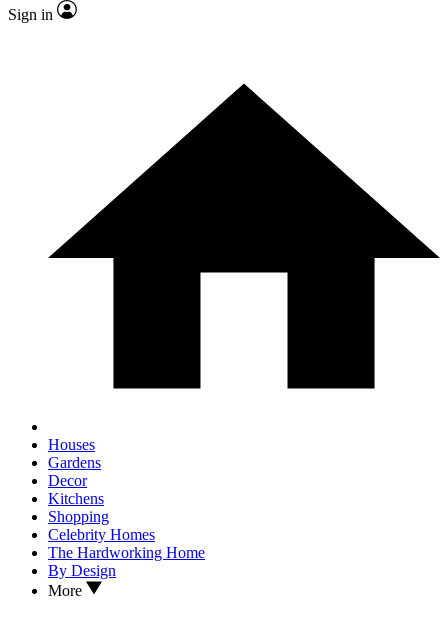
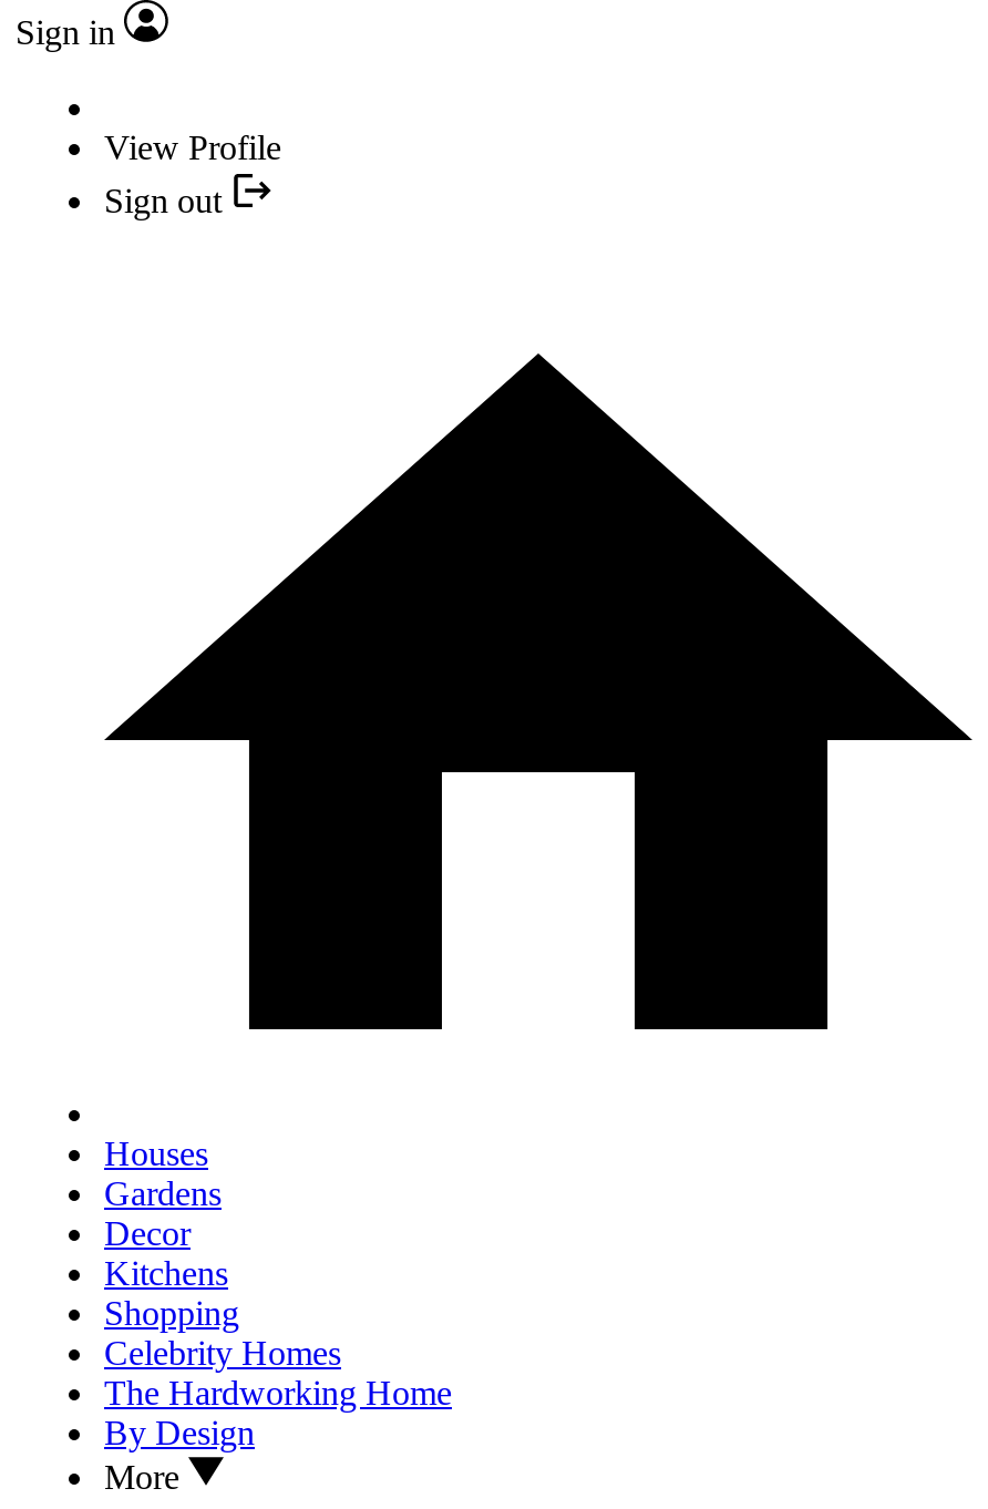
none -> [104,127,281,218] View Profile | Sign out

